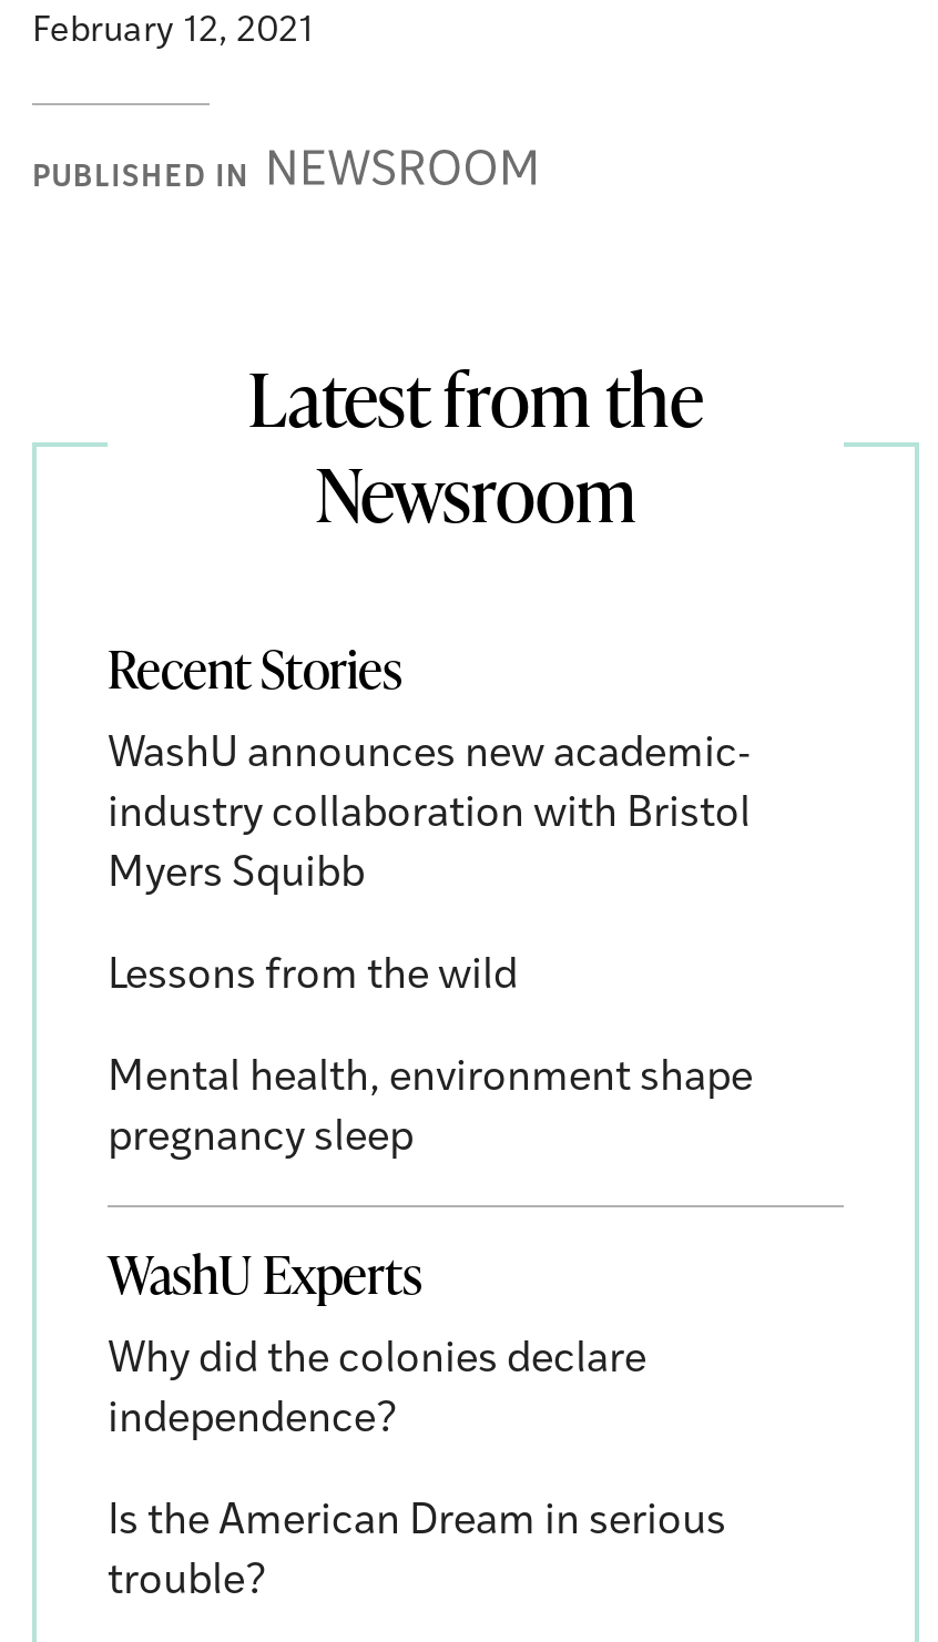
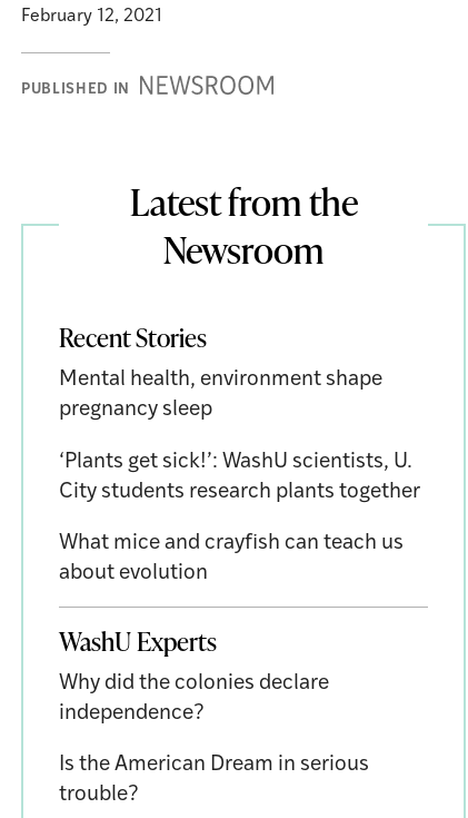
[108,735,751,999] WashU announces new academic- | industry collaboration with Bristol | Myers Squibb | Lessons from the wild -> none
moved [108,1059,753,1161] -> [59,370,382,421]: Mental health, environment shape | pregnancy sleep
none -> [59,451,420,584] ‘Plants get sick!’: WashU scientists, U. | City students research plants together | What mice and crayfish can teach us | about evolution

